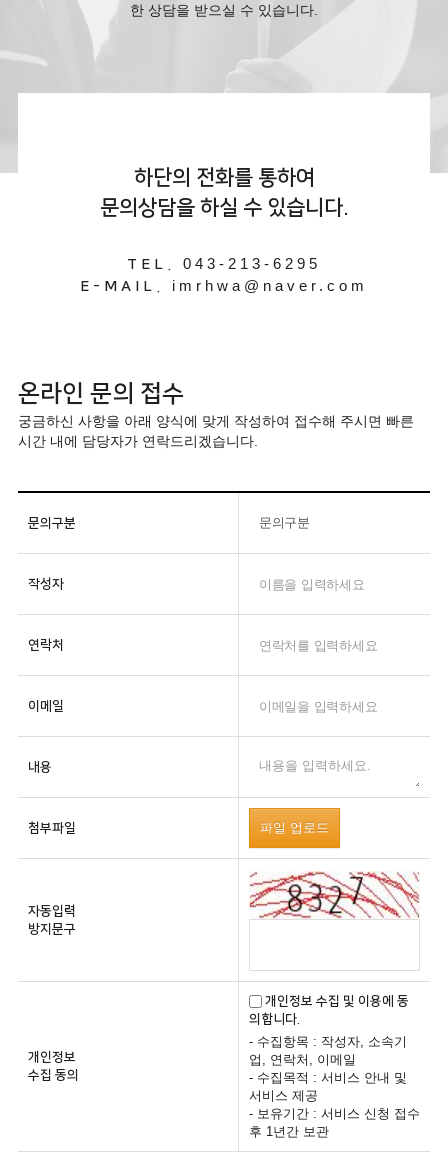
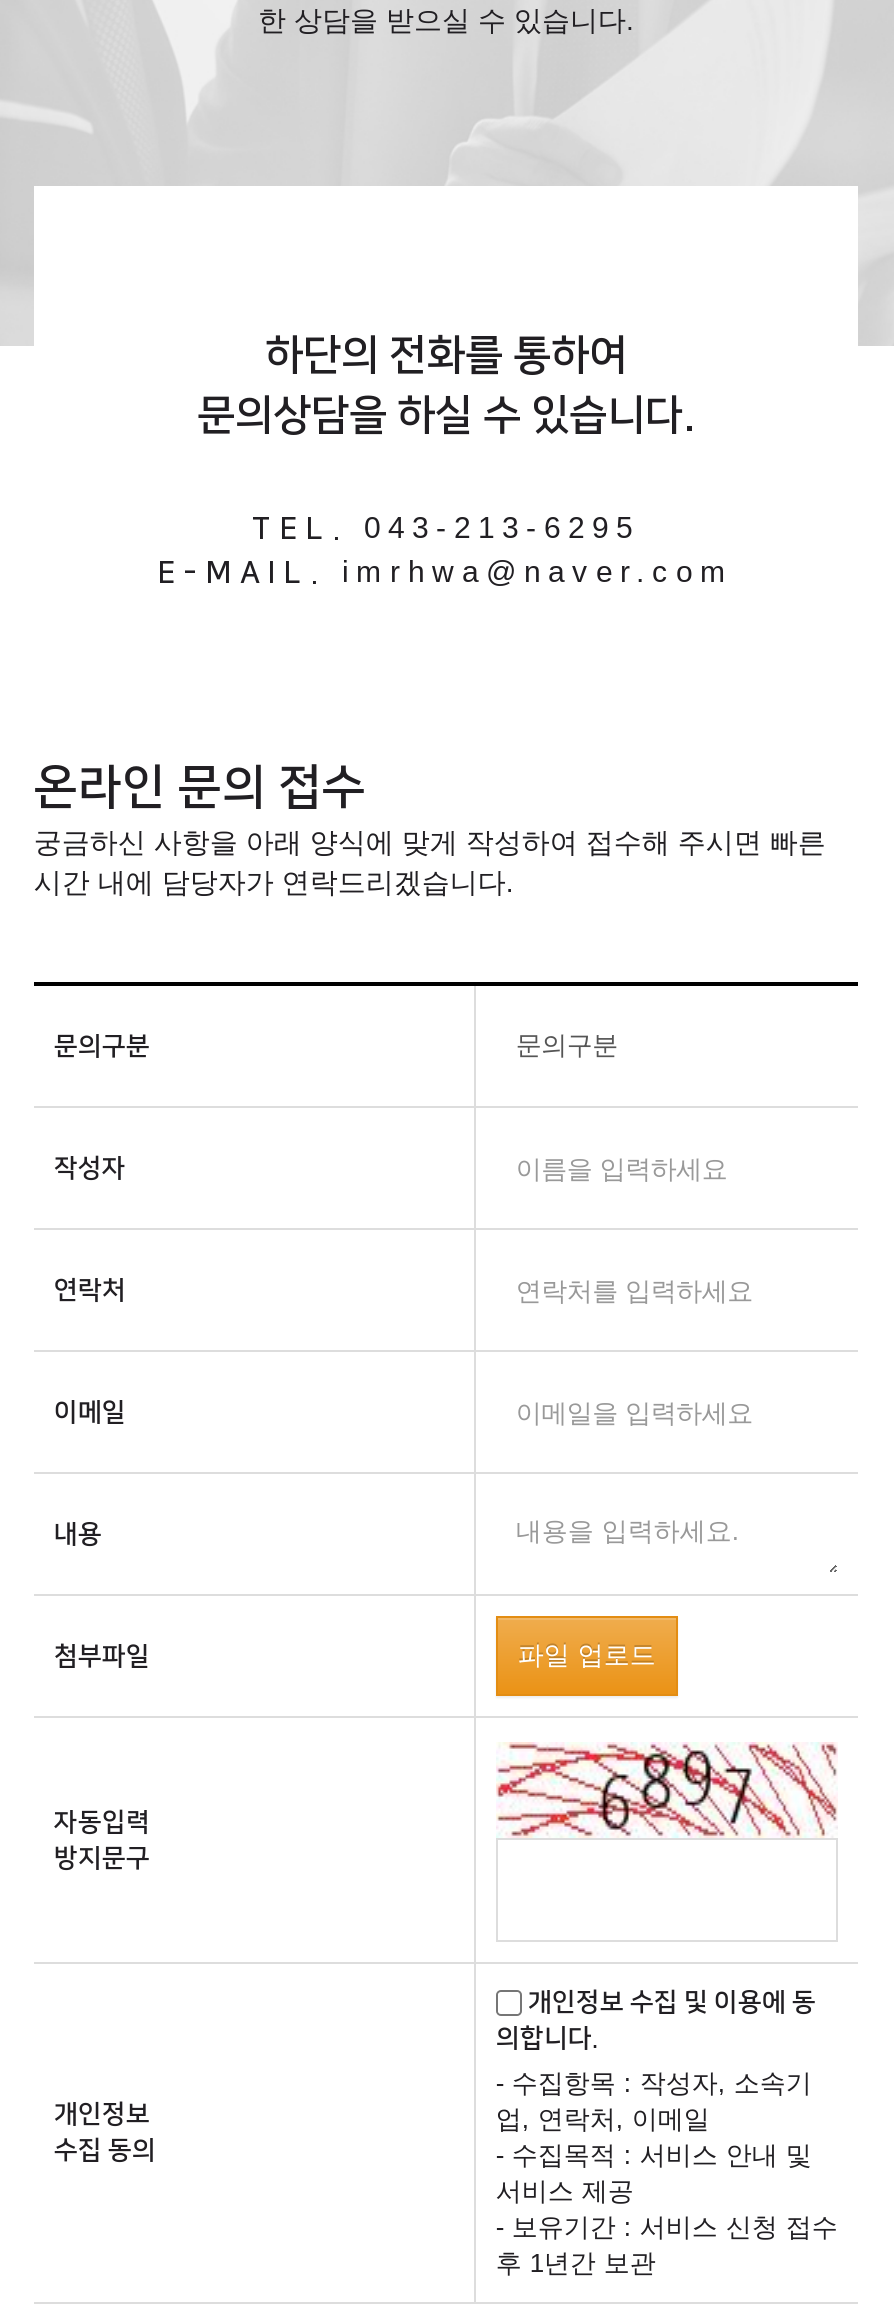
[249,871,420,919] [image] -> [496,1742,838,1838] [image]

